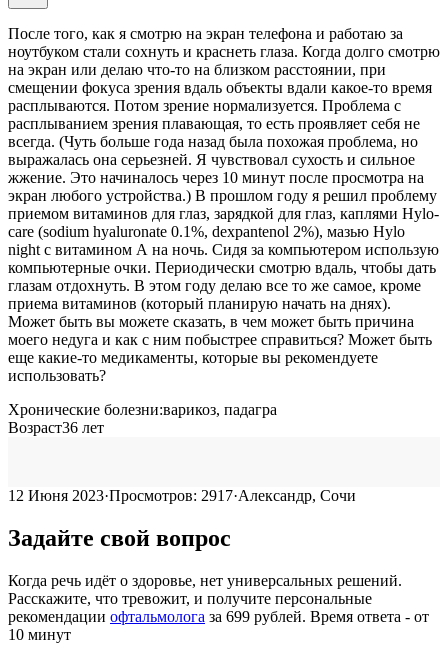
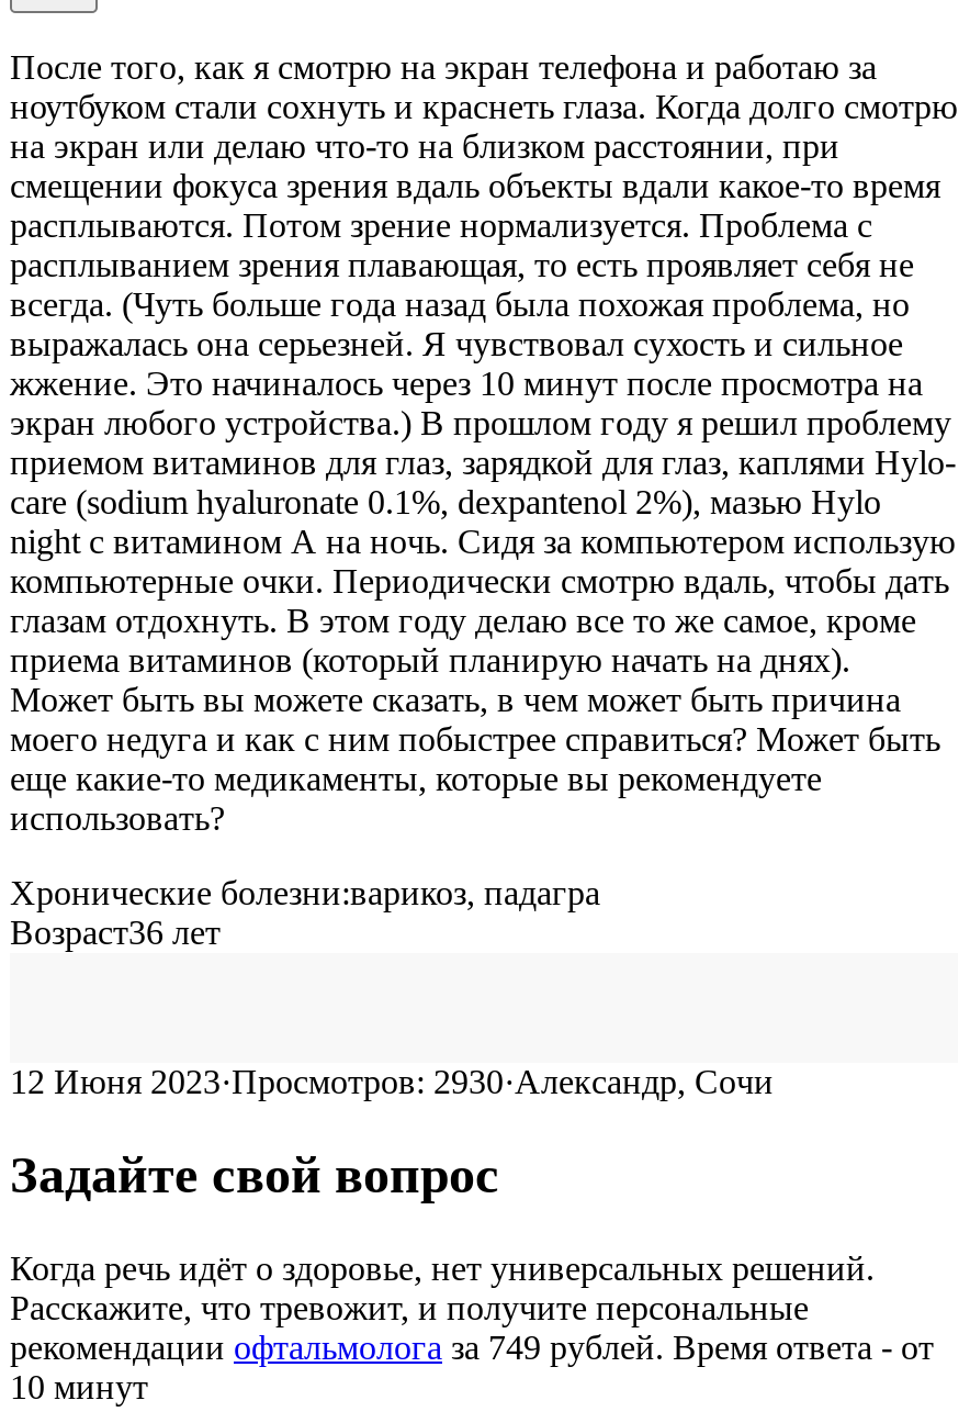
[8,487,356,504] 12 Июня 2023·Просмотров: 2917 · Александр, Сочи -> [10,1063,774,1100] 12 Июня 2023·Просмотров: 2930 · Александр, Сочи
[8,608,429,625] рекомендации офтальмолога за 699 рублей. Время ответа - от -> [10,1328,934,1365] рекомендации офтальмолога за 749 рублей. Время ответа - от

